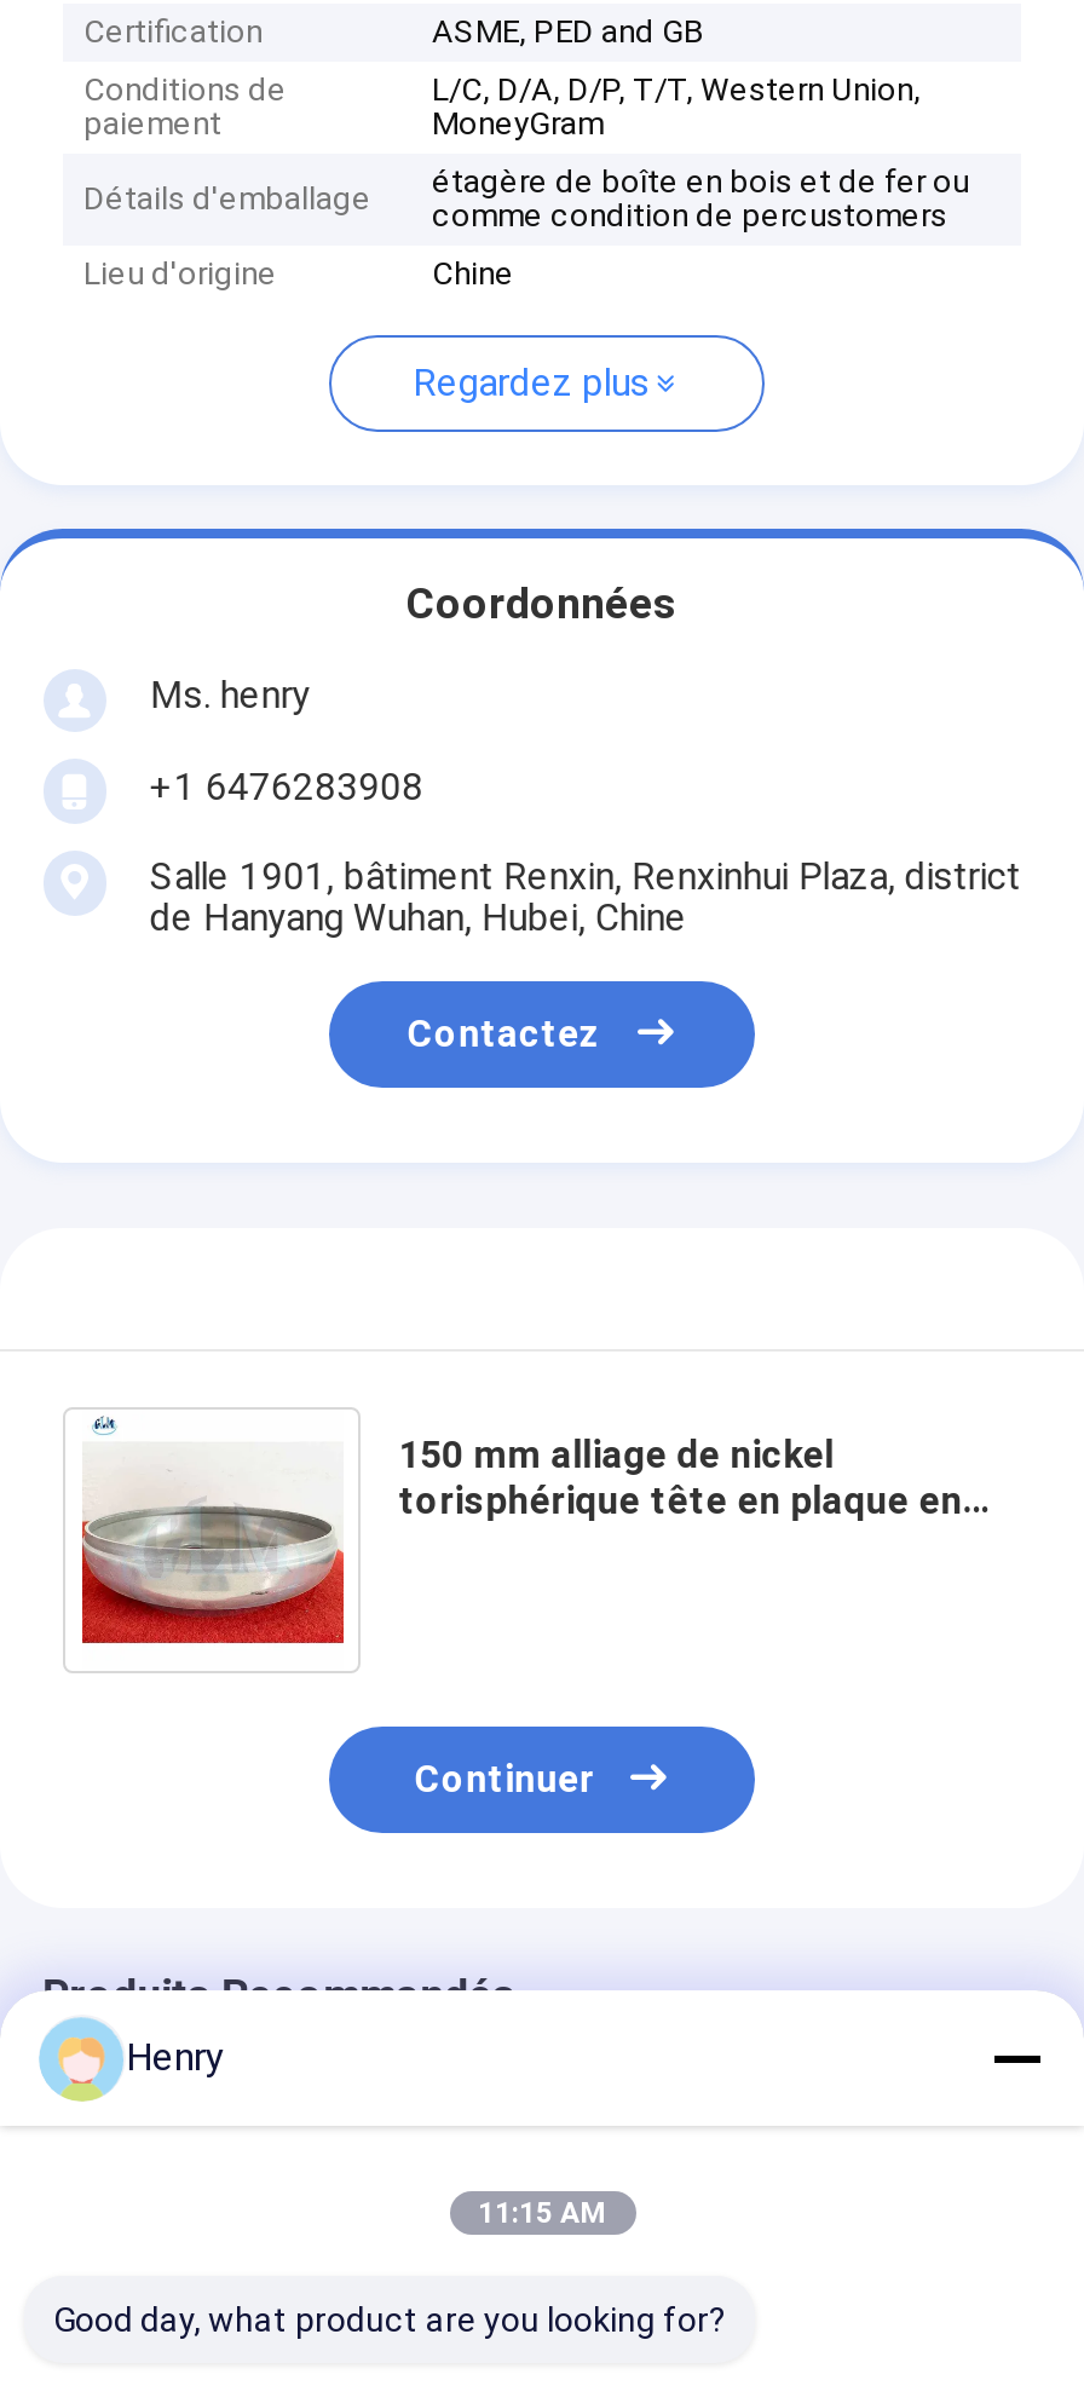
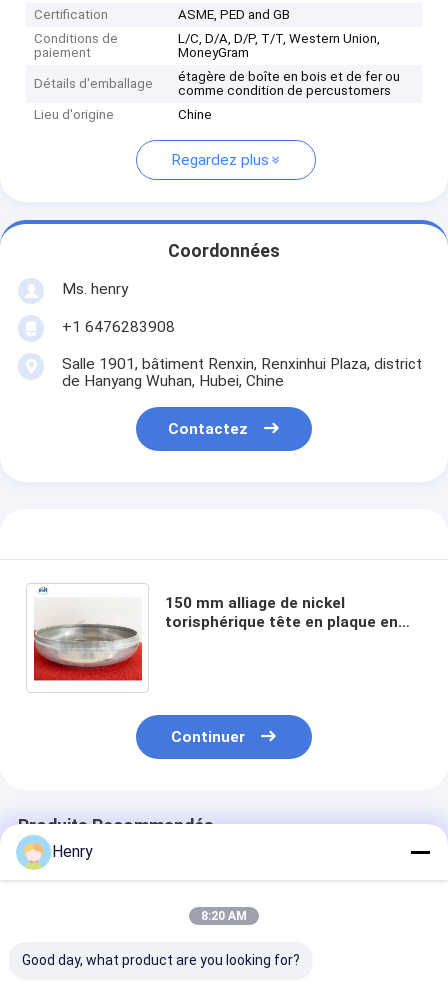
[478,2196,606,2230] 11:15 AM -> [201,909,247,923] 8:20 AM

